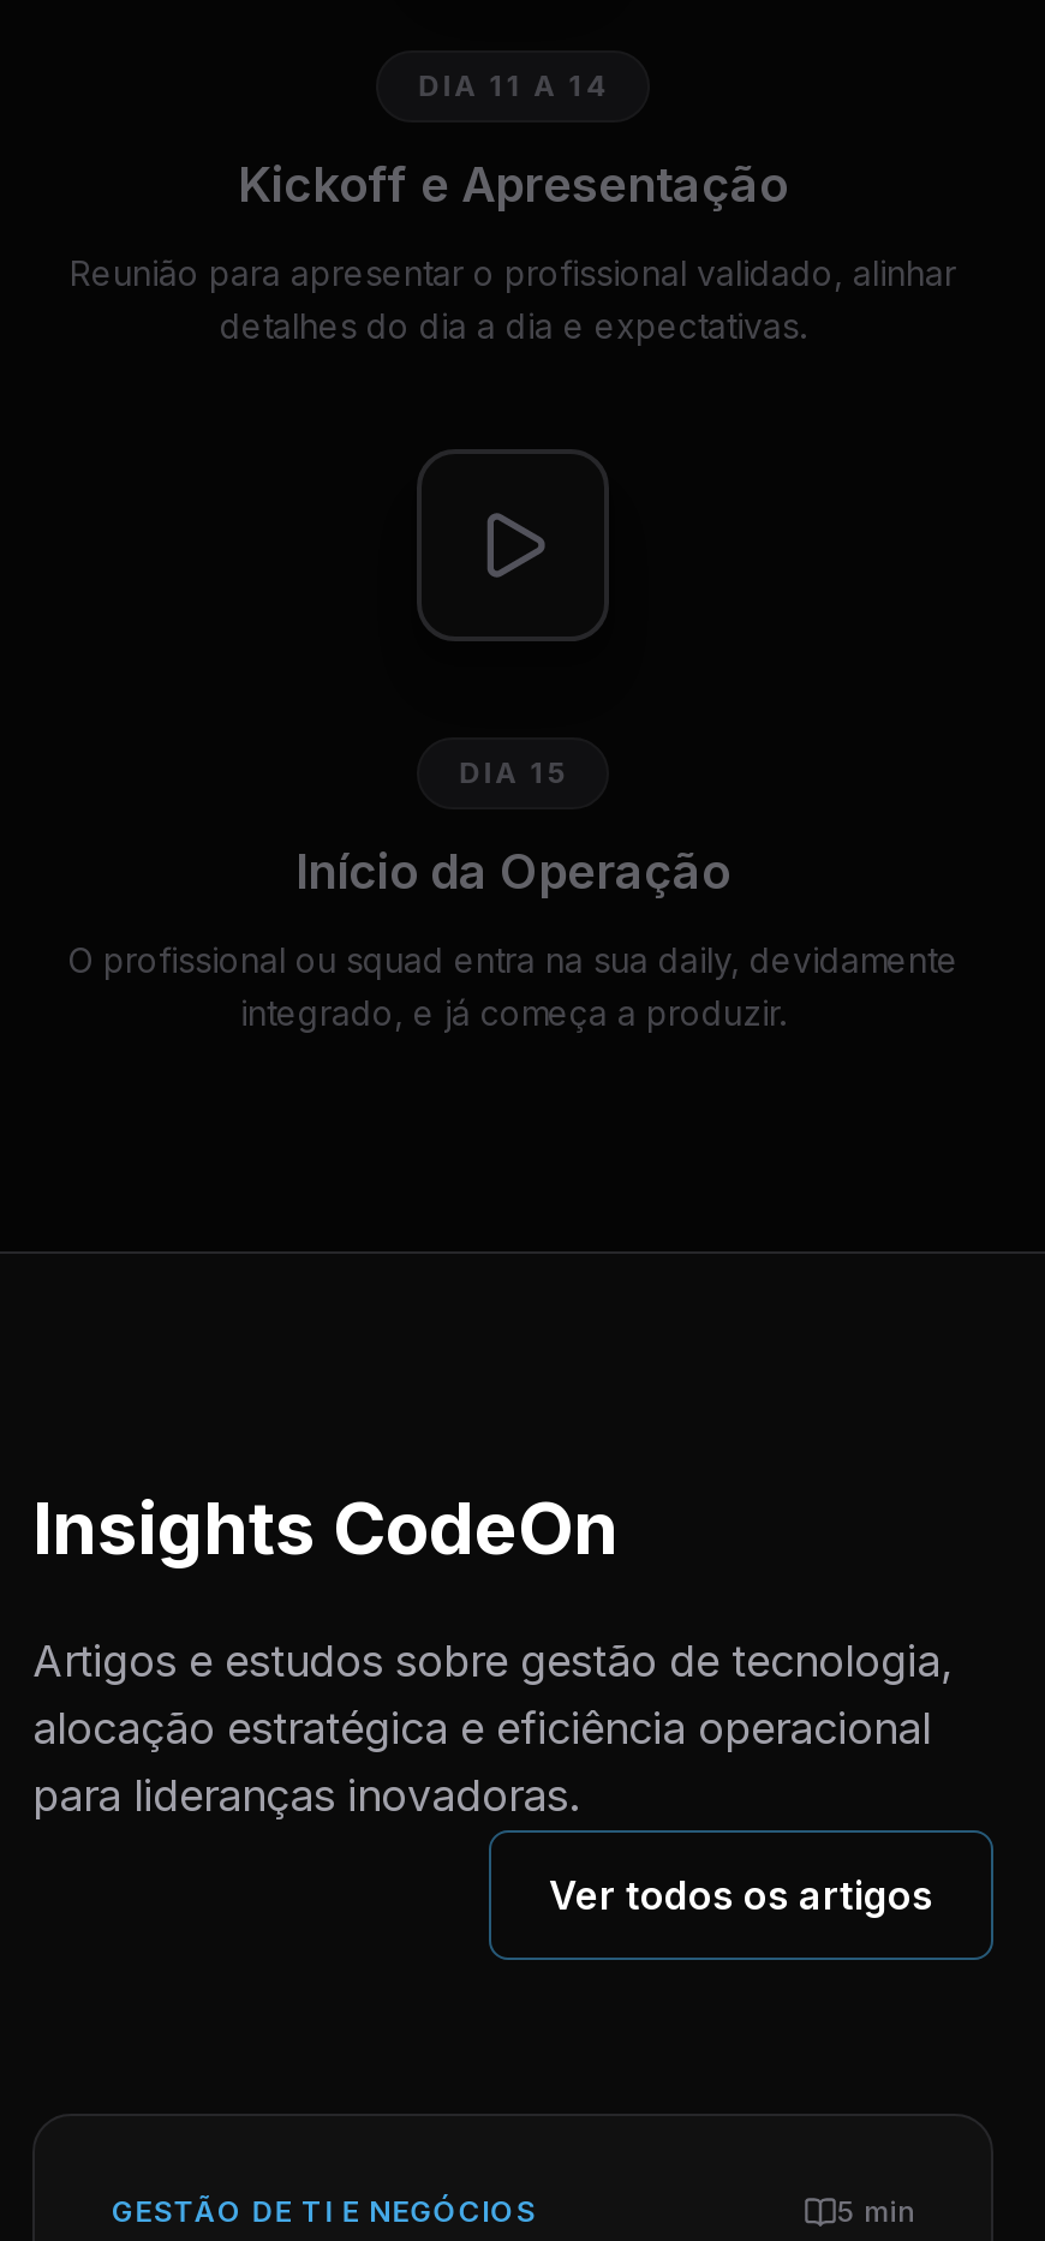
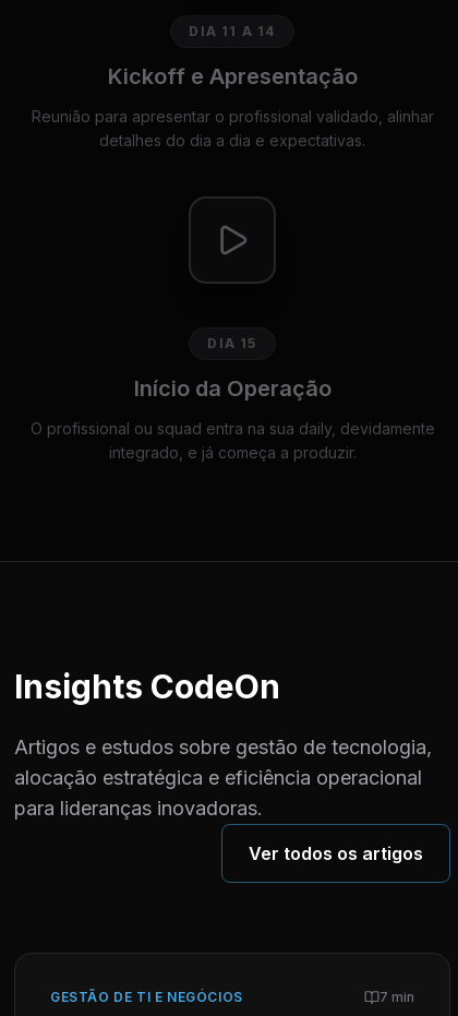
[837,2193,914,2229] 5 min -> [379,989,414,1005] 7 min

